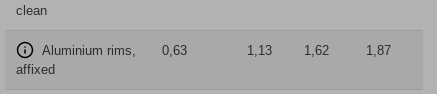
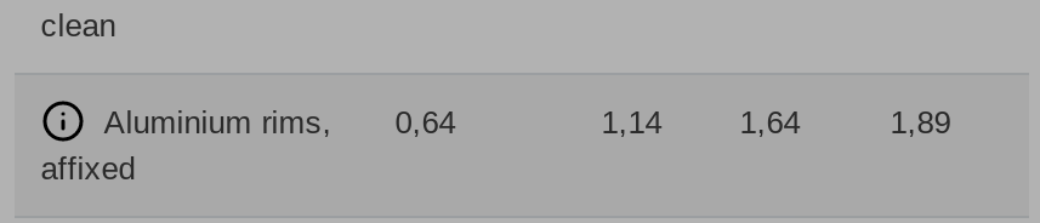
[42,43,187,58] Aluminium rims, 0,63 -> [104,103,456,140] Aluminium rims, 0,64
[247,43,272,58] 1,13 -> [601,103,662,140] 1,14
[304,43,329,58] 1,62 -> [740,103,800,140] 1,64
[366,43,391,58] 1,87 -> [890,103,951,140] 1,89

